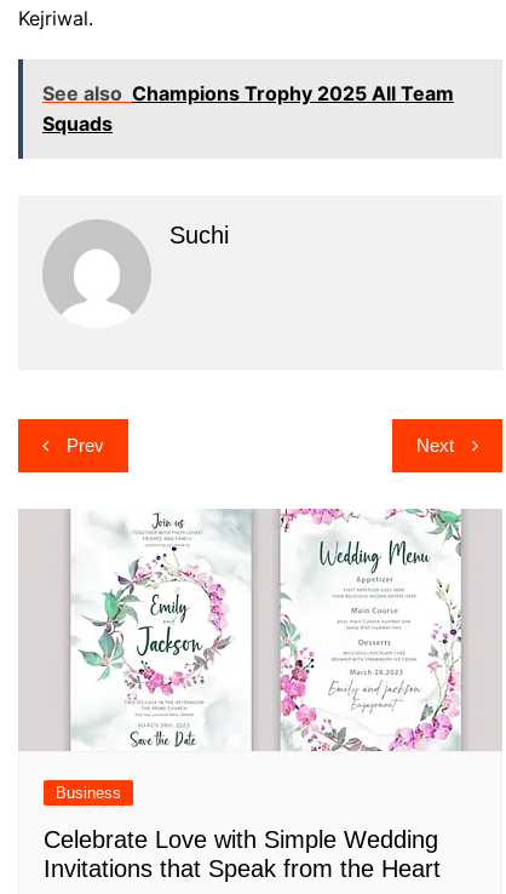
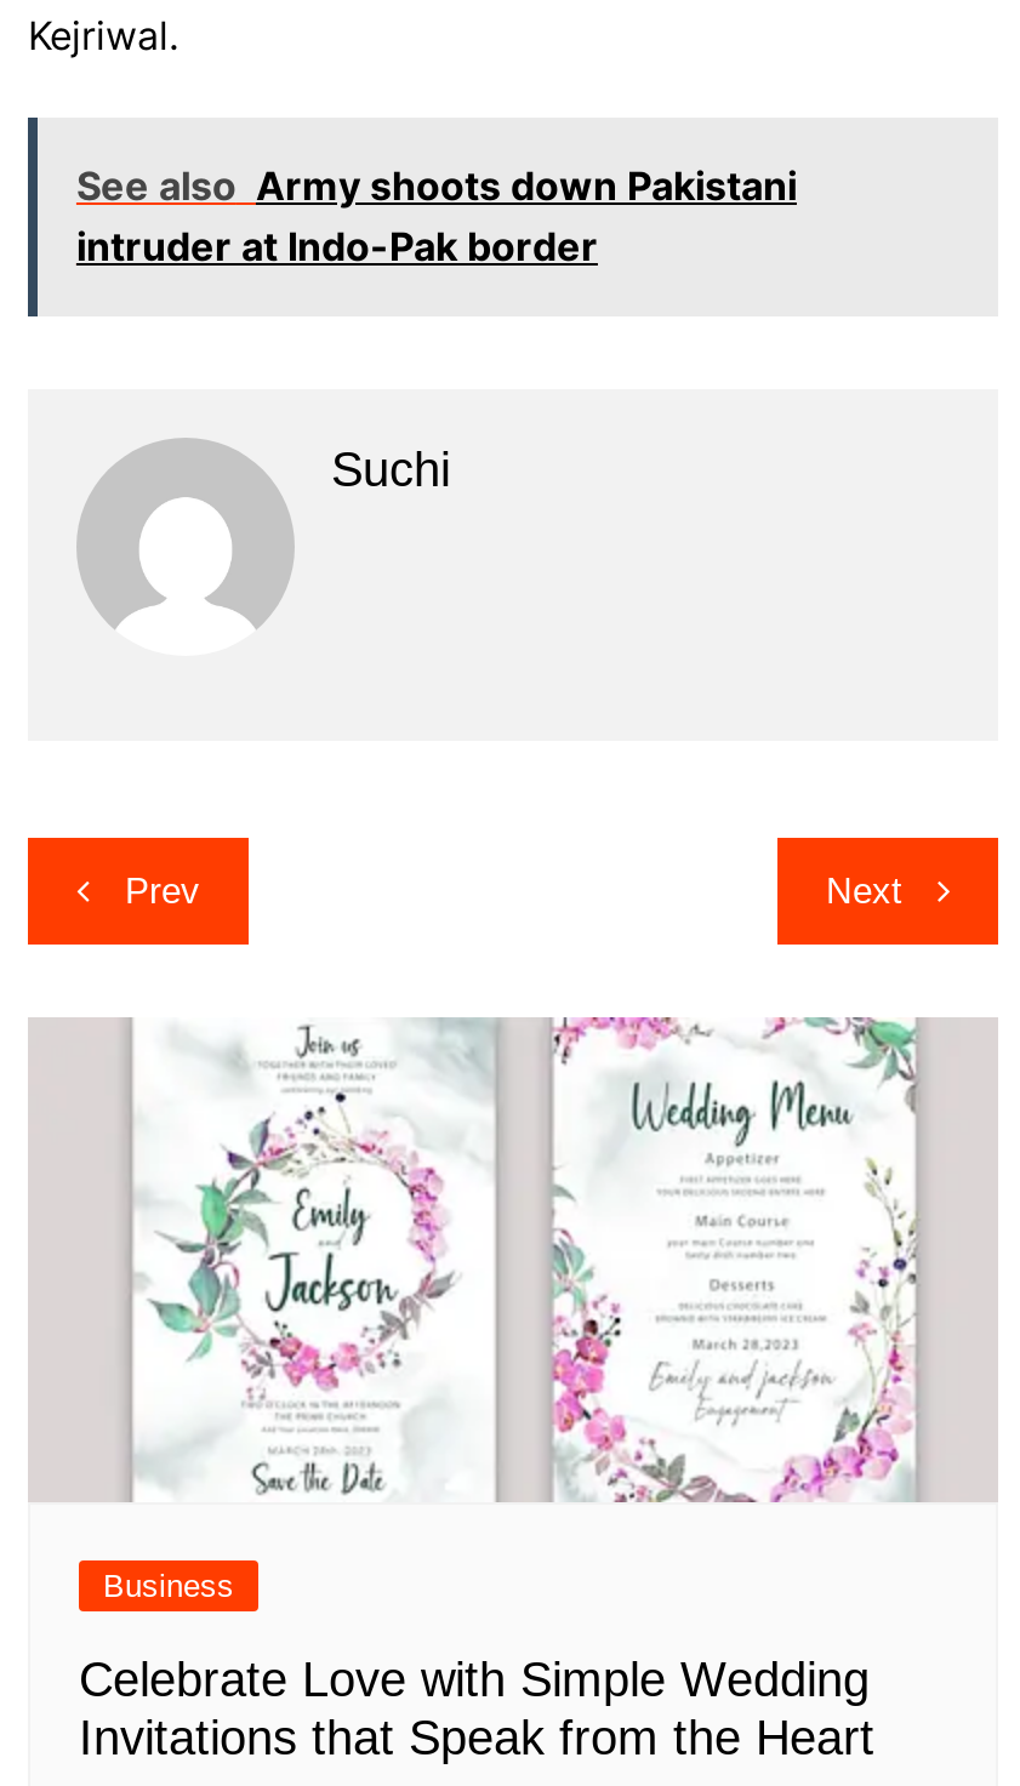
[42,81,454,136] See also Champions Trophy 2025 All Team | Squads -> [76,161,797,270] See also Army shoots down Pakistani | intruder at Indo-Pak border

